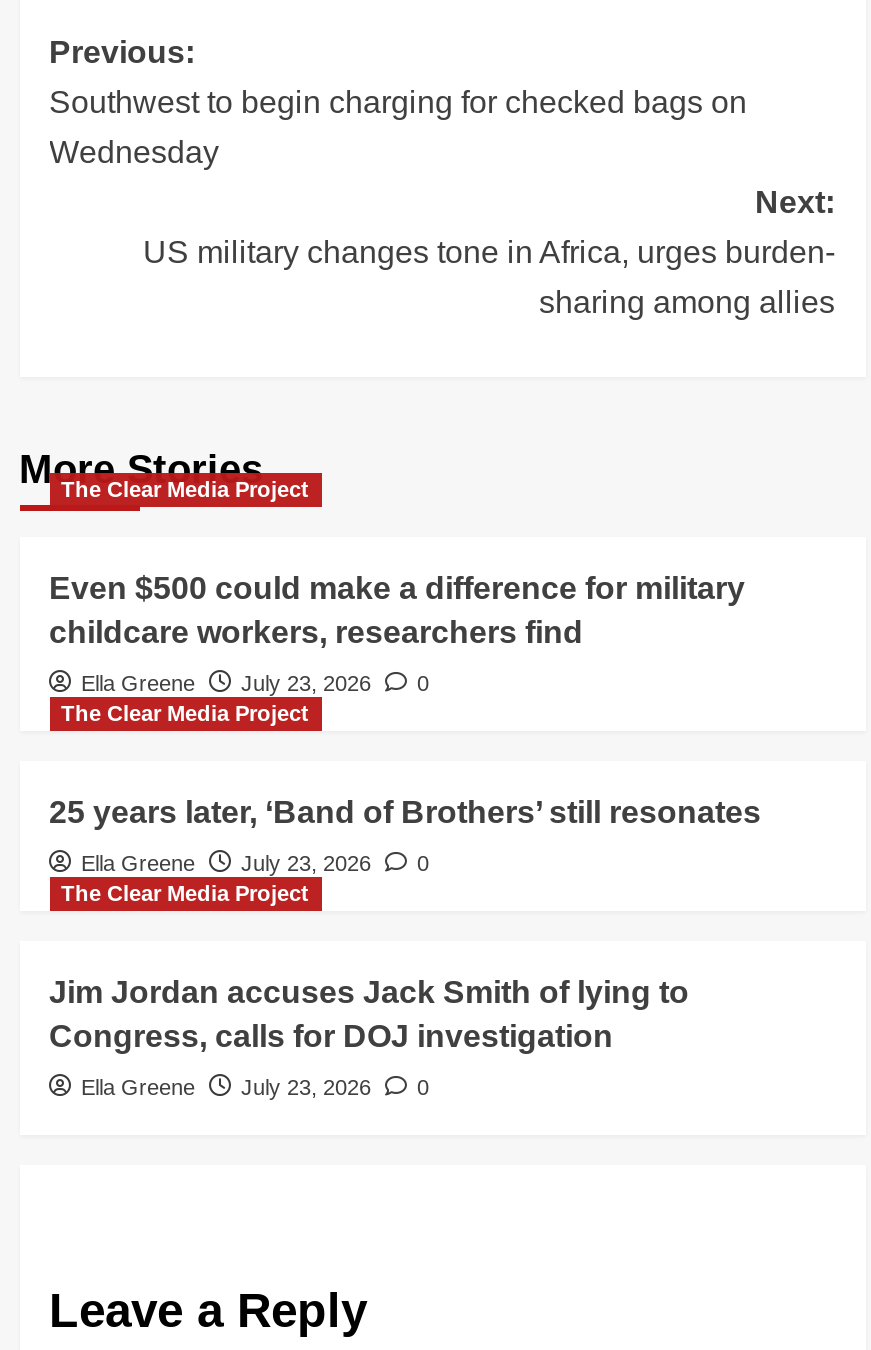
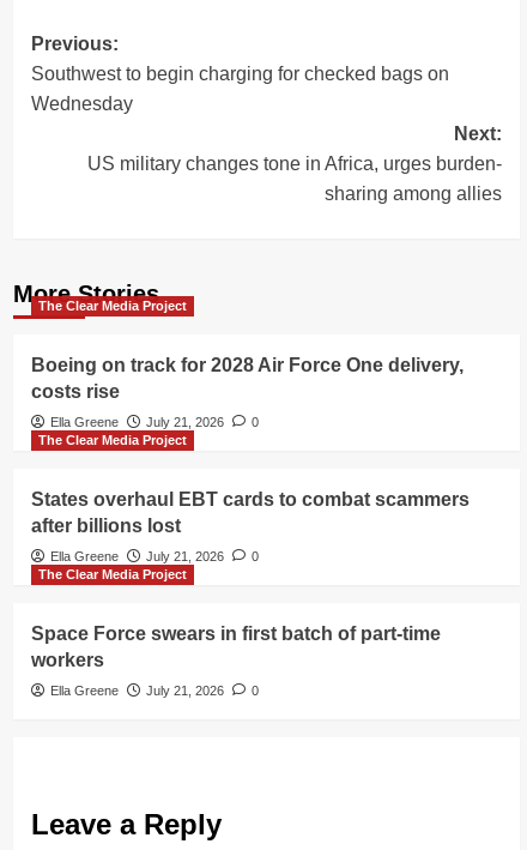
[49,570,745,648] Even $500 could make a difference for military | childcare workers, researchers find -> [31,354,463,401] Boeing on track for 2028 Air Force One delivery, | costs rise
[81,670,429,694] Ella Greene July 23, 2026 0 -> [50,414,258,429] Ella Greene July 21, 2026 0
[49,794,761,828] 25 years later, ‘Band of Brothers’ still resonates -> [31,489,469,535] States overhaul EBT cards to combat scammers | after billions lost
[81,850,429,874] Ella Greene July 23, 2026 0 -> [50,549,258,563] Ella Greene July 21, 2026 0
[49,974,689,1052] Jim Jordan accuses Jack Smith of lying to | Congress, calls for DOJ investigation -> [31,623,440,670] Space Force swears in first batch of part-time | workers
[81,1074,429,1098] Ella Greene July 23, 2026 0 -> [50,683,258,697] Ella Greene July 21, 2026 0

